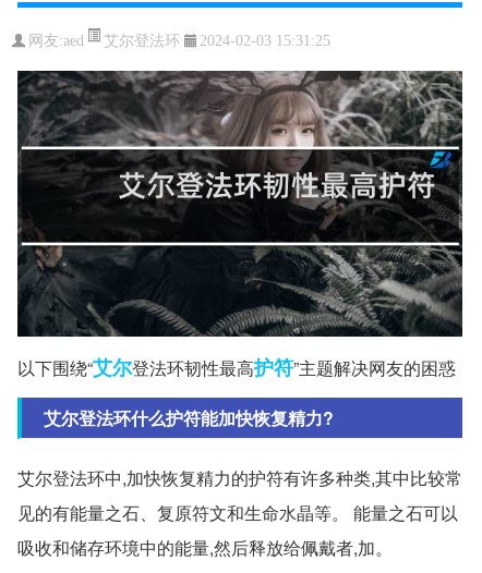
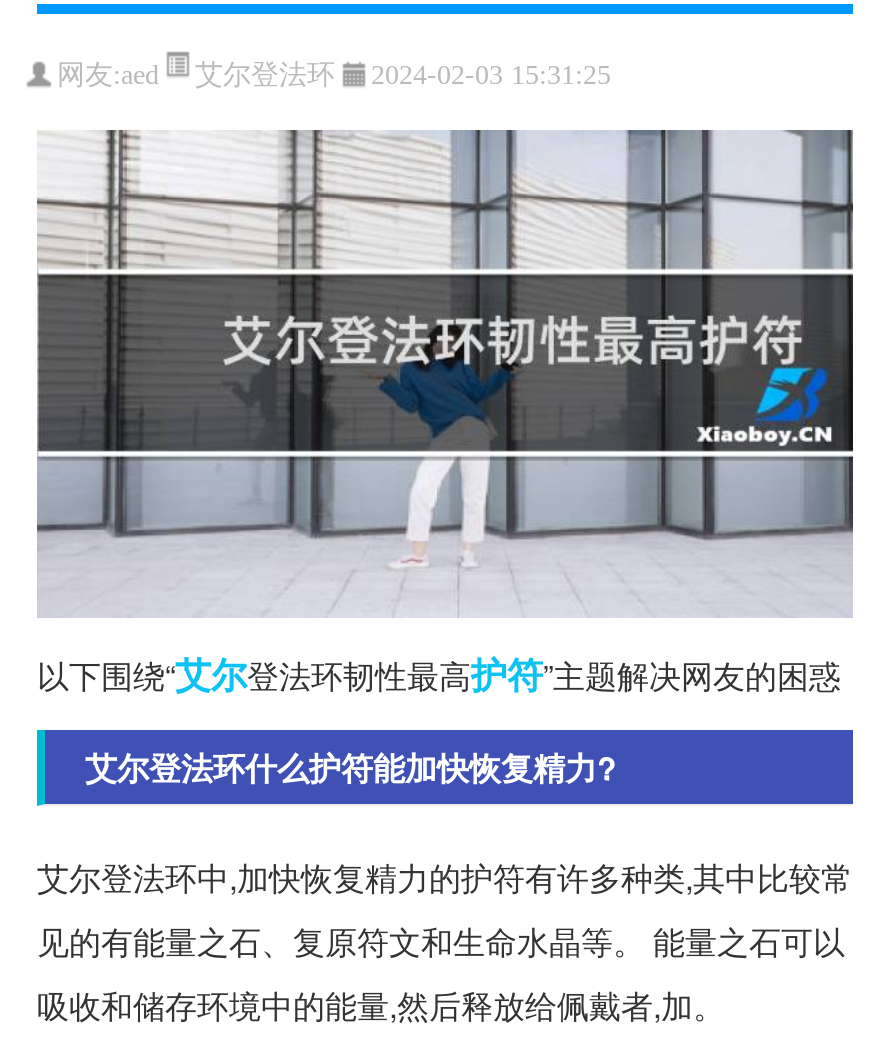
[16,70,463,338] [image] -> [37,128,855,618] [image]

